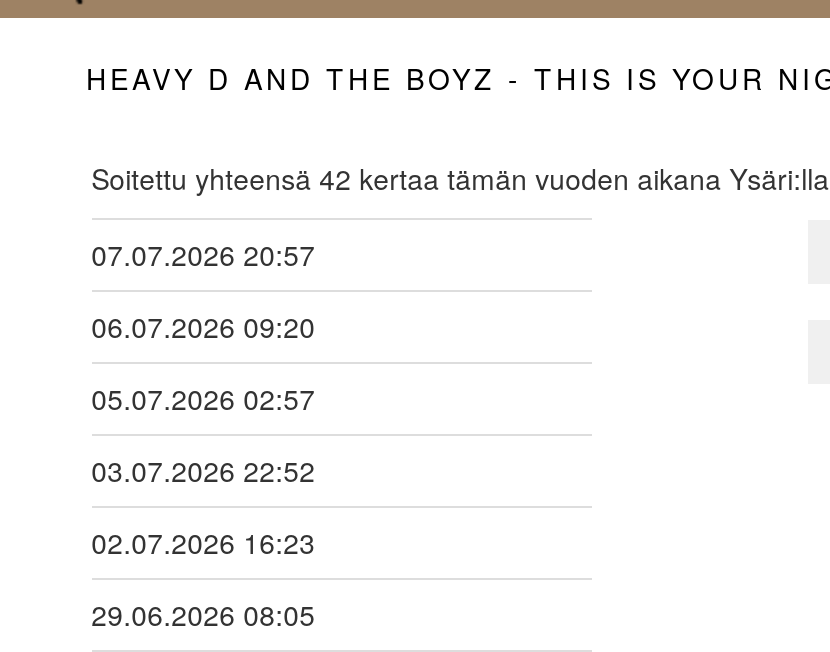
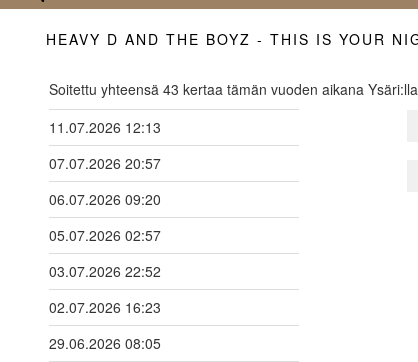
[91,158,829,198] Soitettu yhteensä 42 kertaa tämän vuoden aikana Ysäri:lla -> [49,79,418,137] Soitettu yhteensä 43 kertaa tämän vuoden aikana Ysäri:lla | 11.07.2026 12:13

